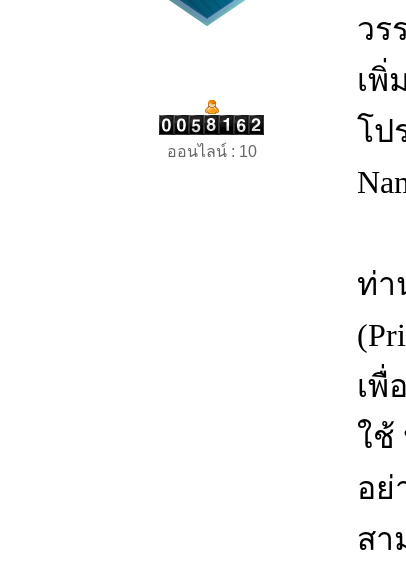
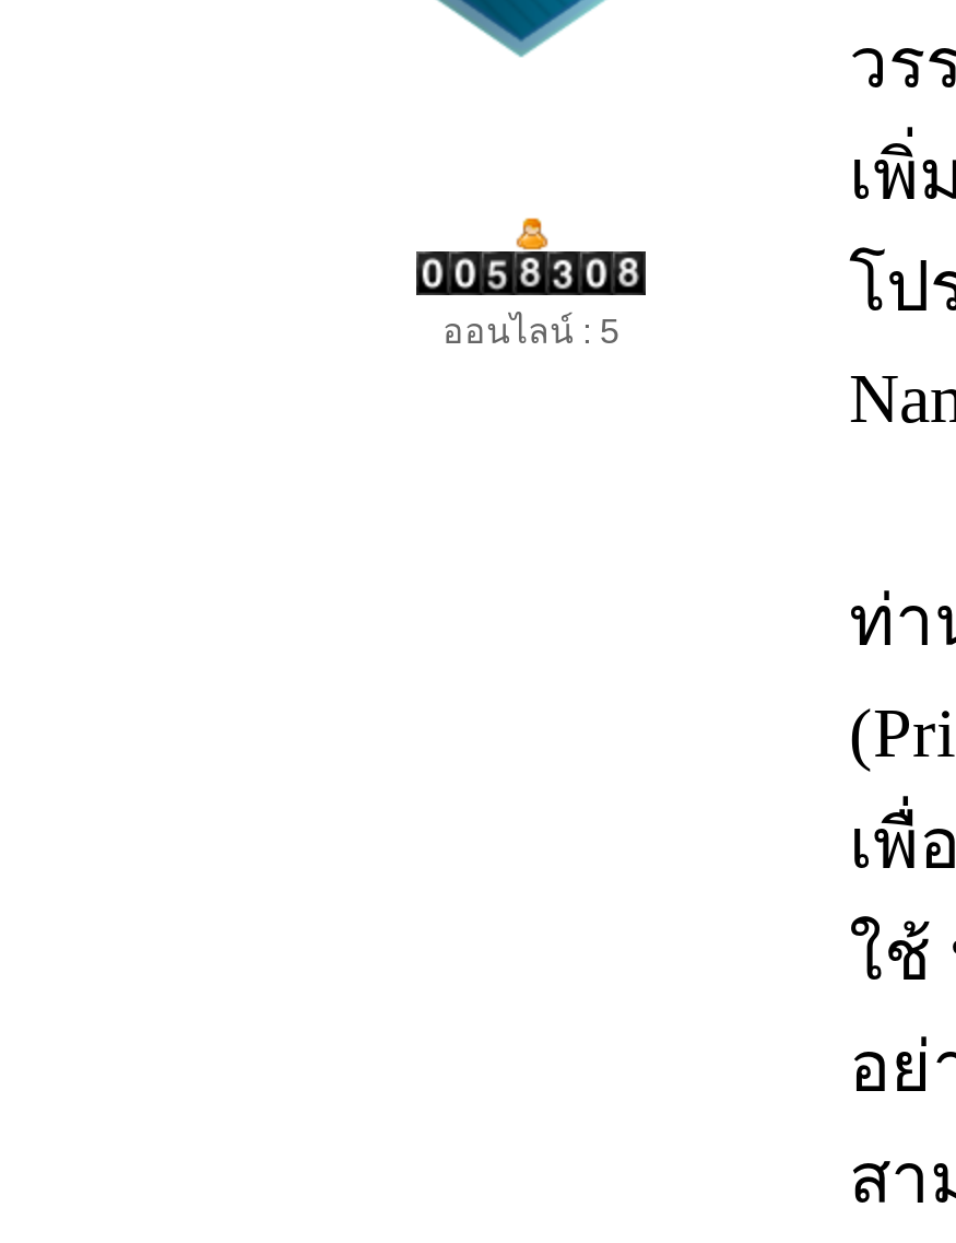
[166,143,256,160] ออนไลน์ : 10 -> [442,313,619,350] ออนไลน์ : 5

